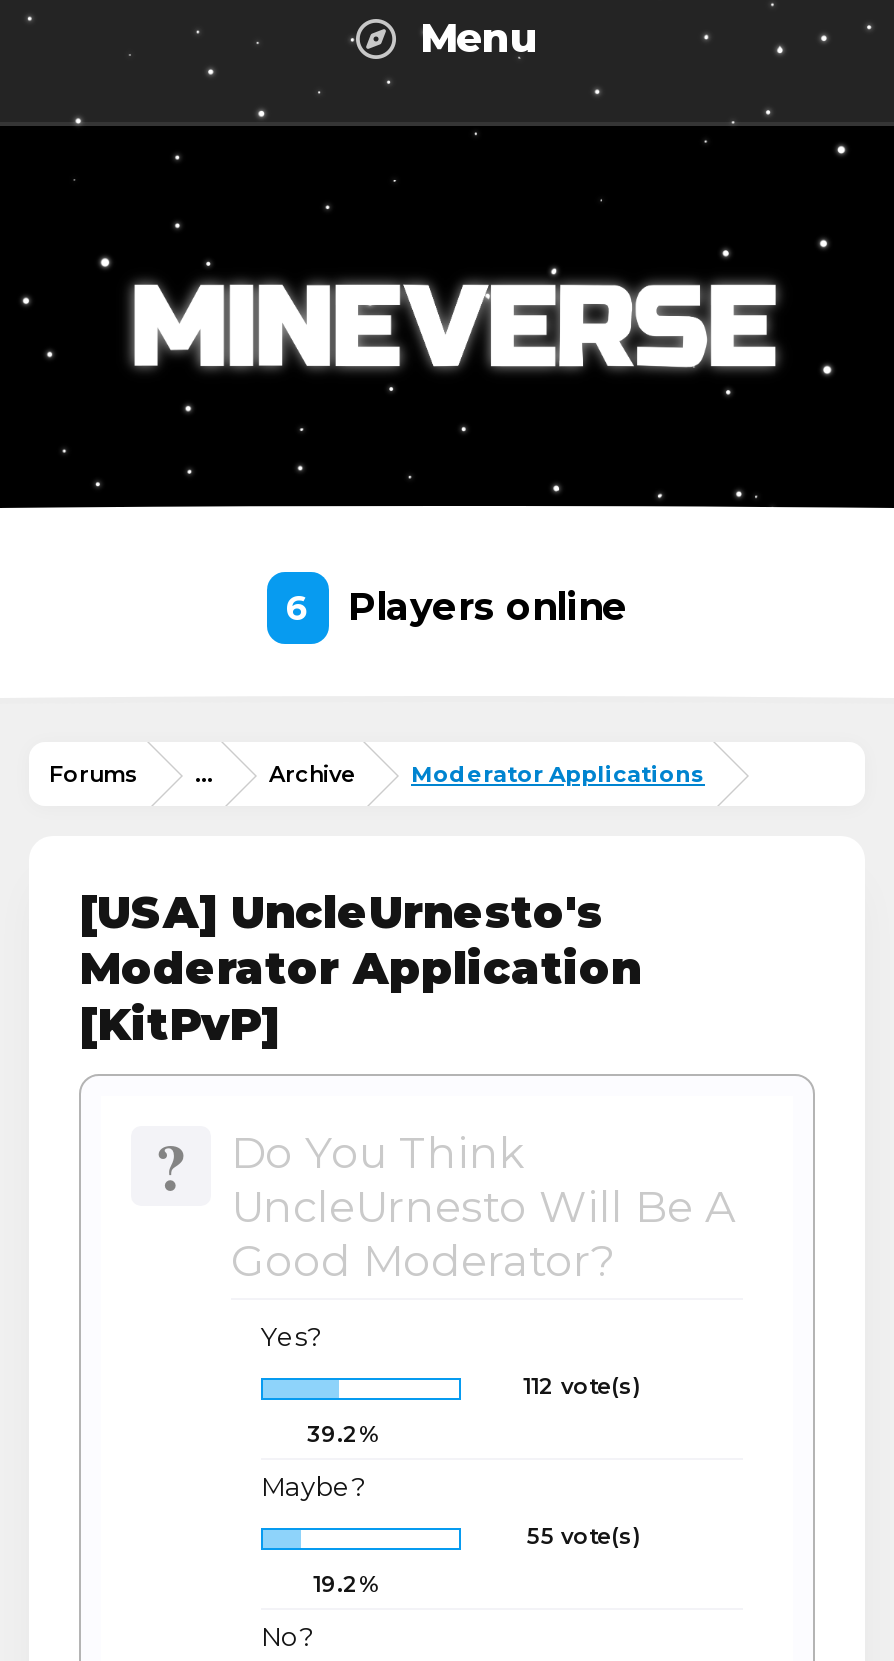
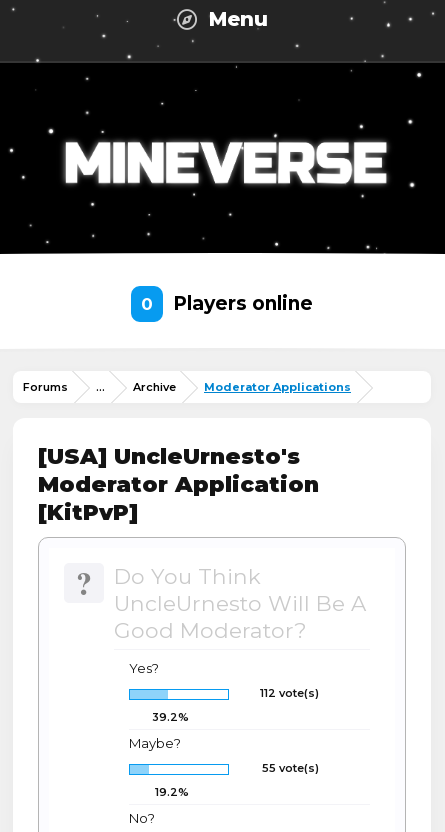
[286,584,628,630] 6 Players online -> [141,292,313,315] 0 Players online

